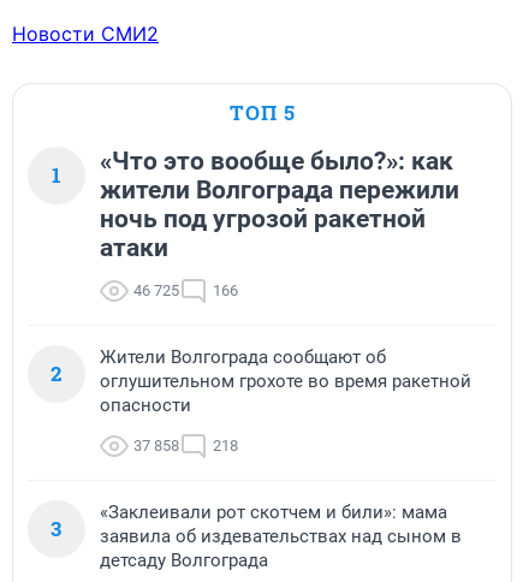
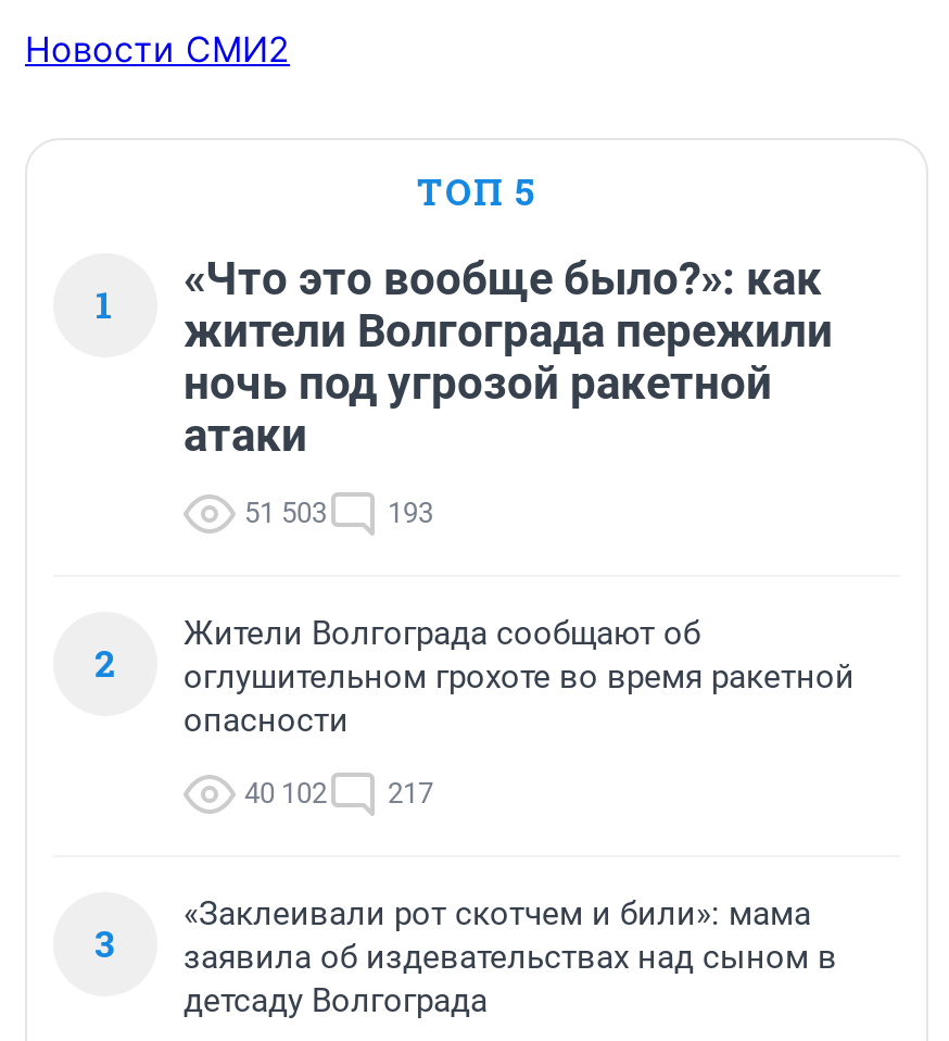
[133,282,179,300] 46 725 -> [244,497,327,530] 51 503
[213,282,238,300] 166 -> [388,497,433,530] 193
[133,437,179,455] 37 858 -> [244,778,327,810] 40 102
[213,437,238,455] 218 -> [388,778,433,810] 217

